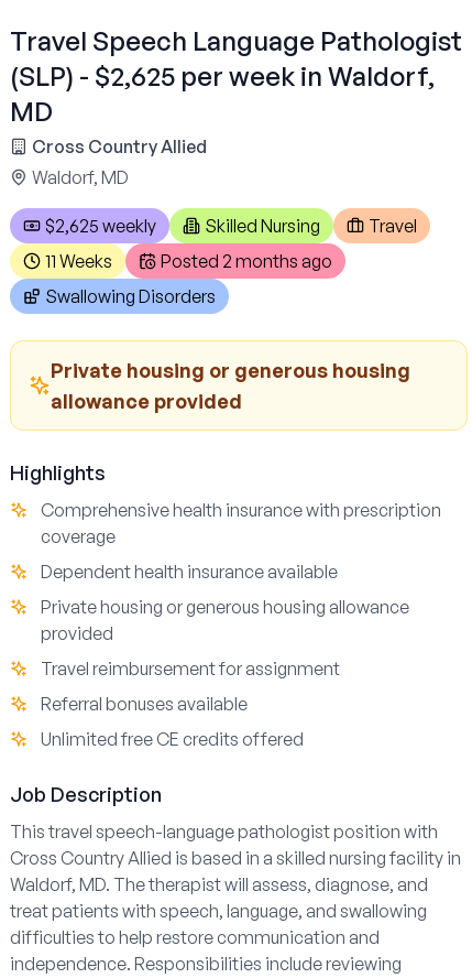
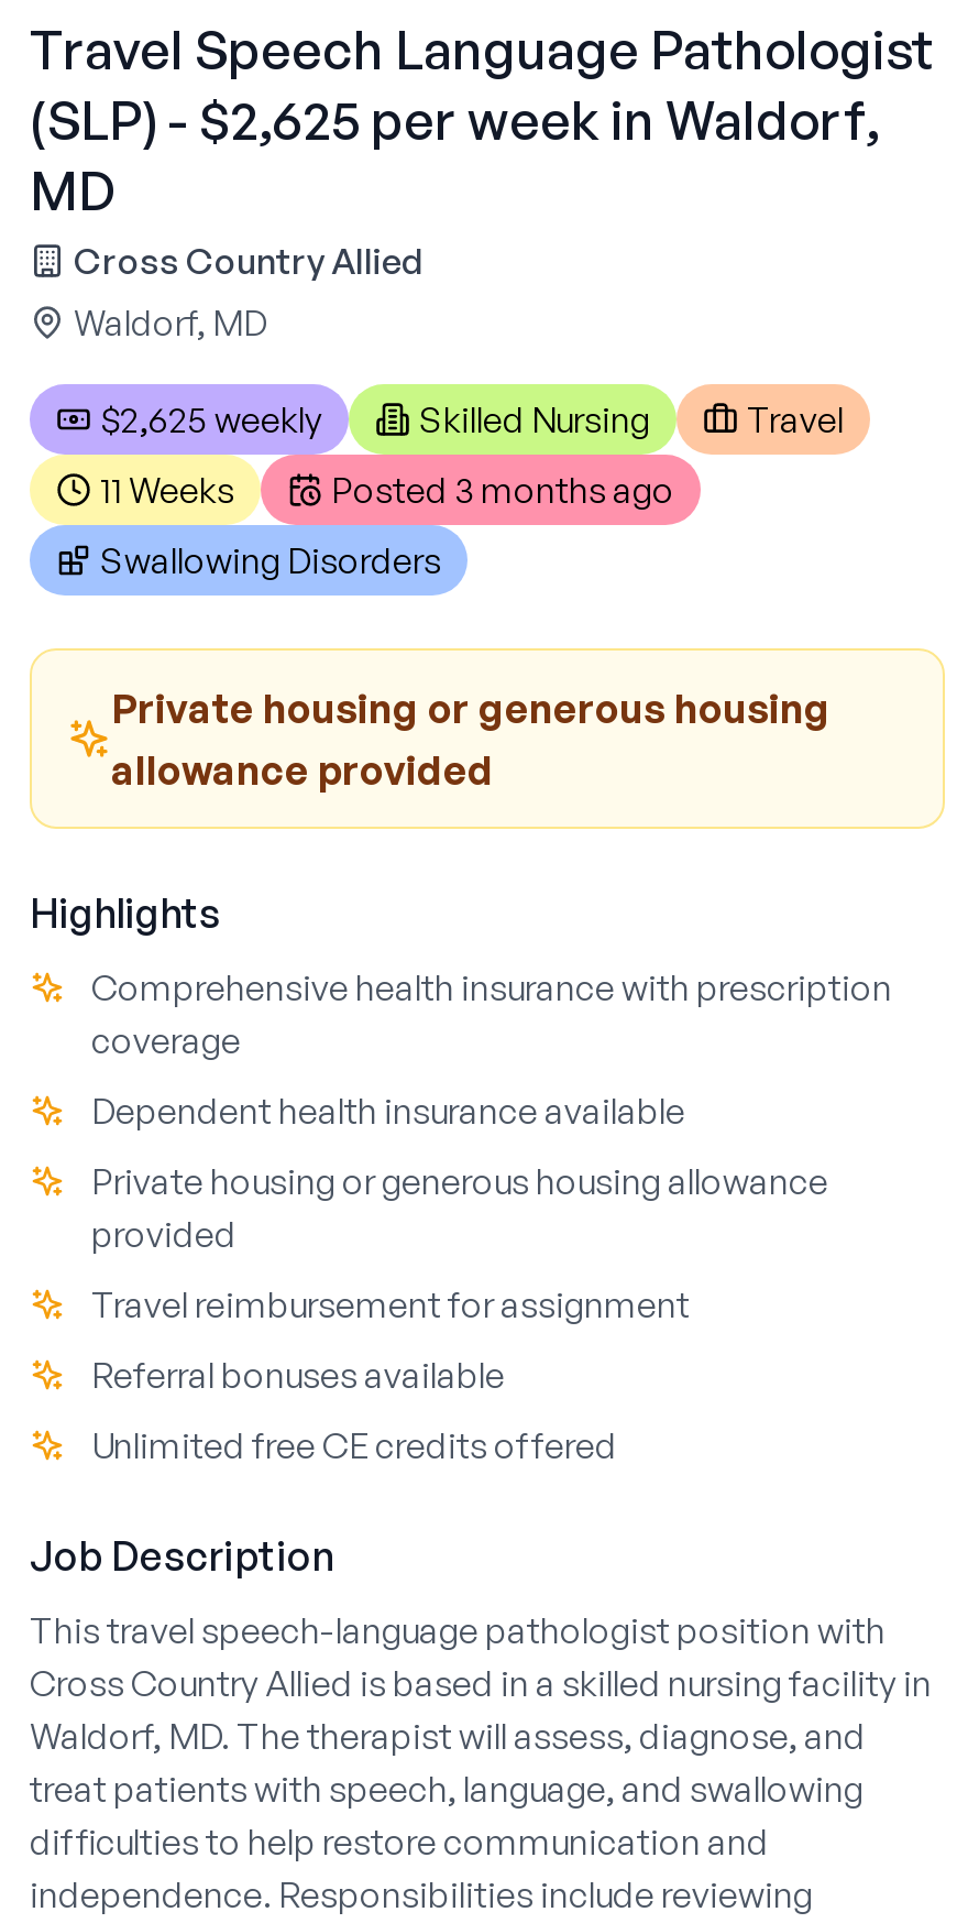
[161,250,332,272] Posted 2 months ago -> [331,468,674,512] Posted 3 months ago

